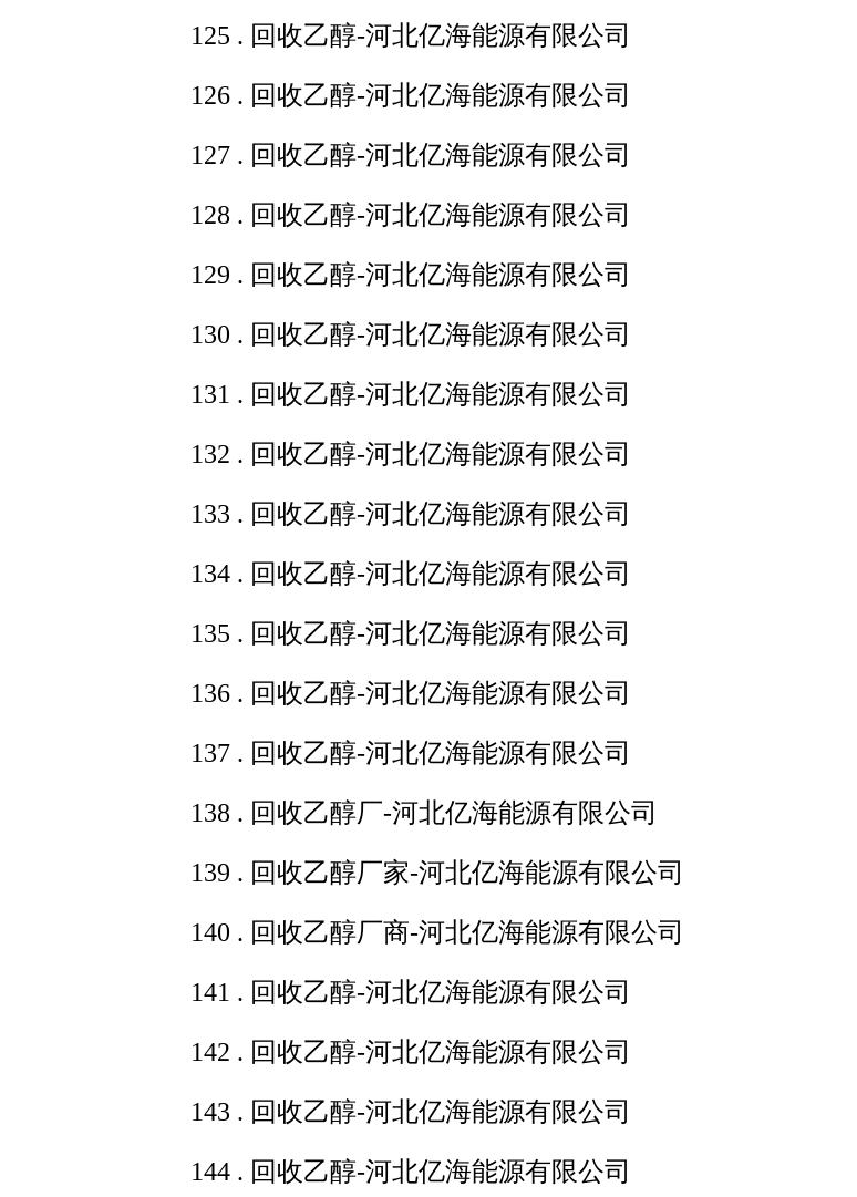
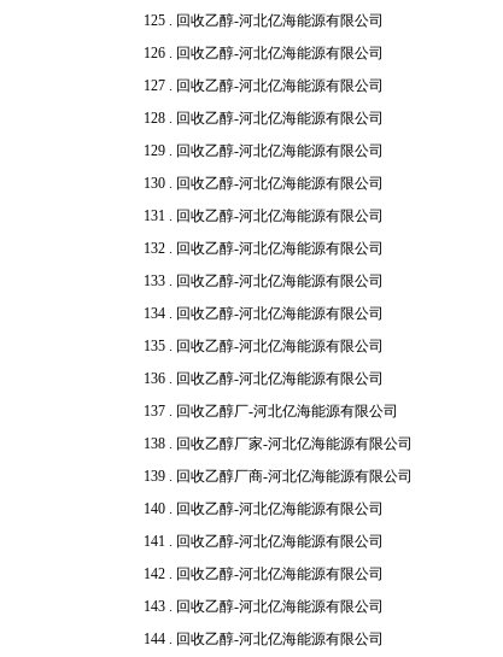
[190,737,631,768] 137 .回收乙醇-河北亿海能源有限公司 -> [144,403,398,420] 137 .回收乙醇厂-河北亿海能源有限公司
[190,797,658,828] 138 .回收乙醇厂-河北亿海能源有限公司 -> [144,435,413,452] 138 .回收乙醇厂家-河北亿海能源有限公司
[190,857,684,888] 139 .回收乙醇厂家-河北亿海能源有限公司 -> [144,468,413,485] 139 .回收乙醇厂商-河北亿海能源有限公司
[190,917,684,948] 140 .回收乙醇厂商-河北亿海能源有限公司 -> [144,500,384,517] 140 .回收乙醇-河北亿海能源有限公司

